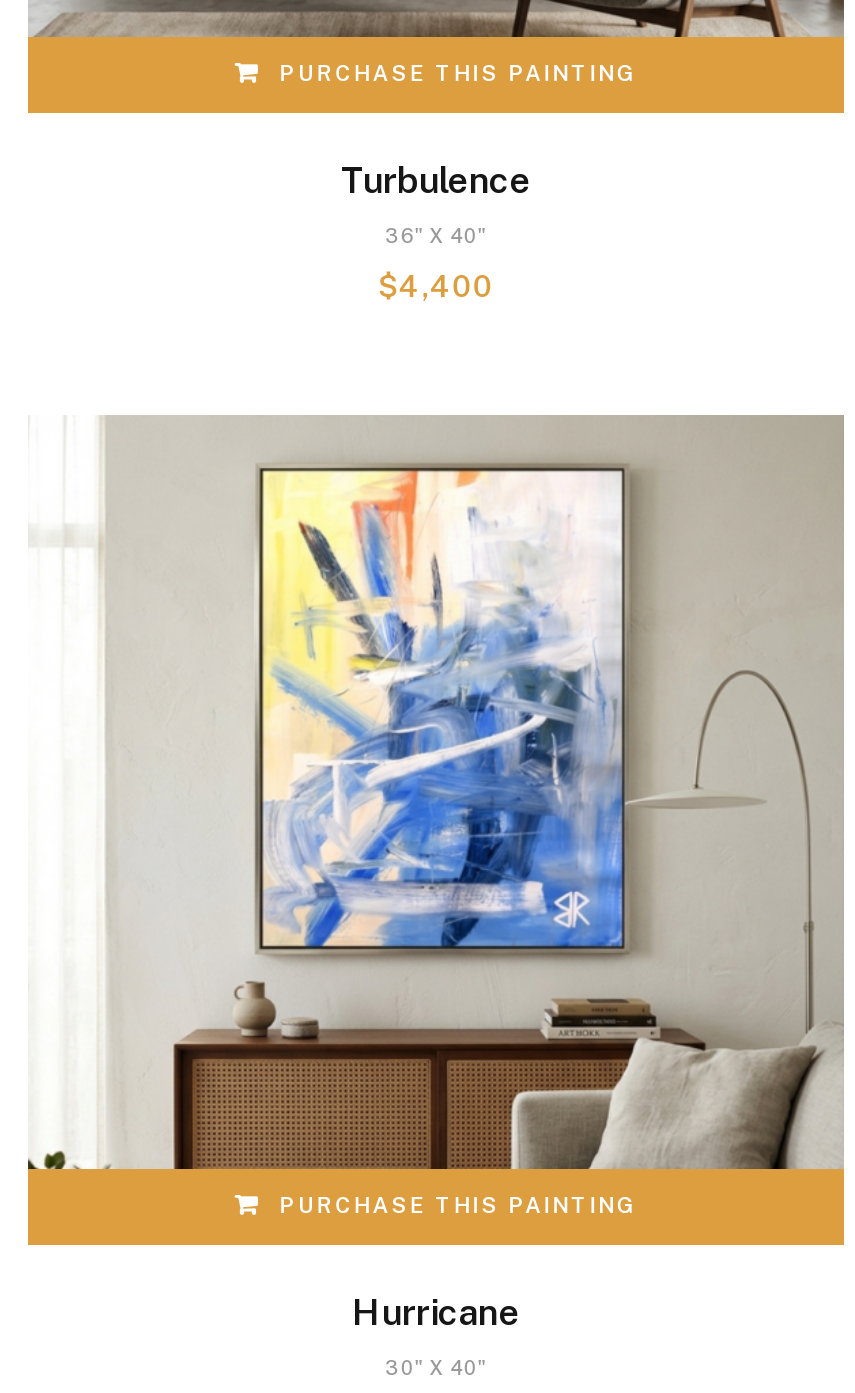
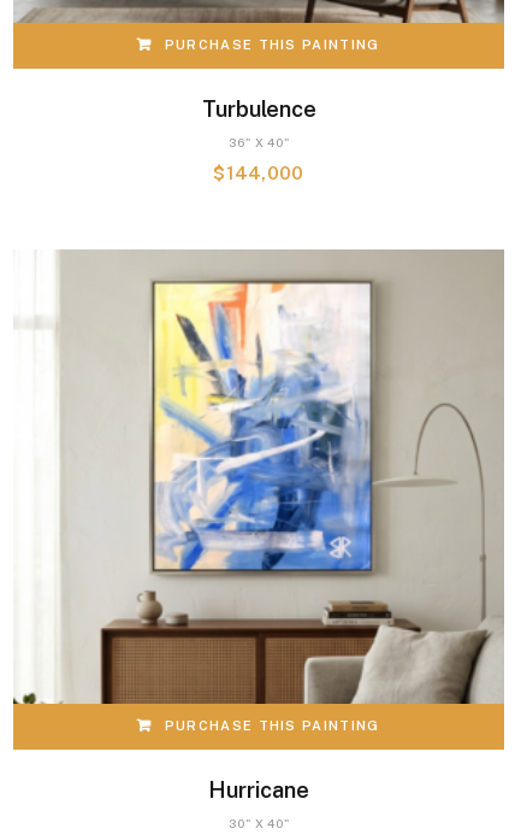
[378,270,494,304] $4,400 -> [213,163,304,183] $144,000

